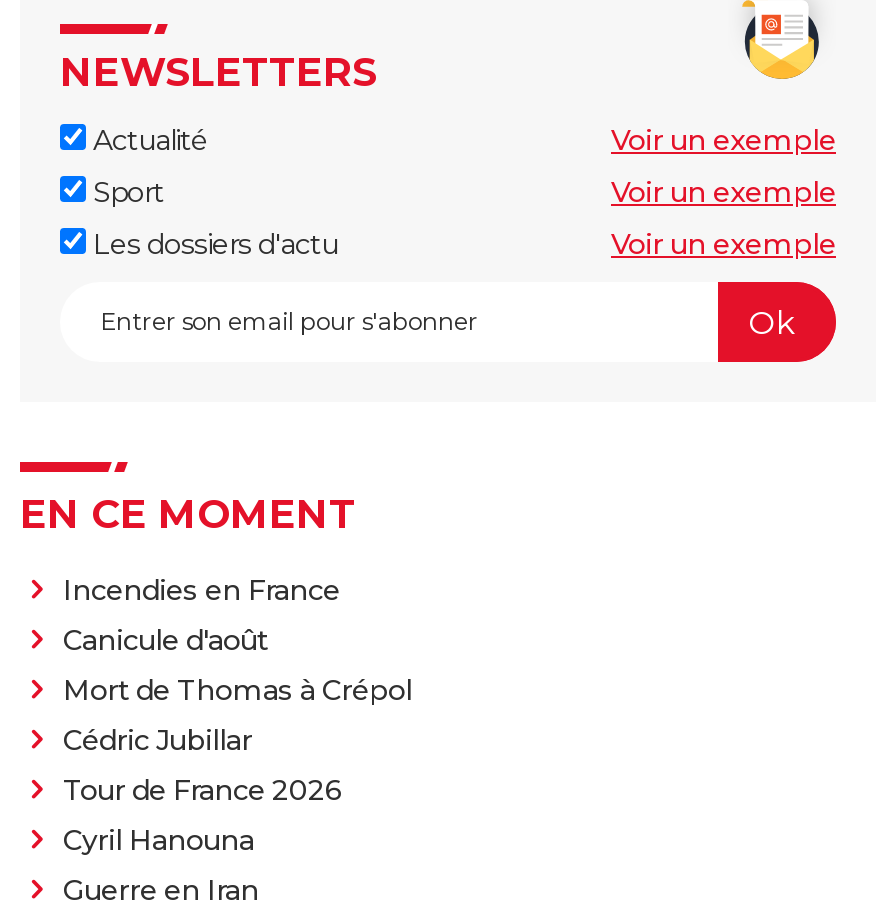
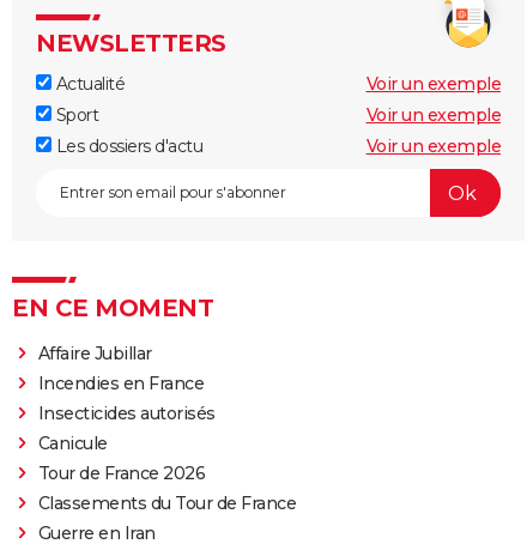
none -> [38,343,152,365] Affaire Jubillar
moved [63,573,340,609] -> [38,373,204,395]: Incendies en France
[63,623,412,759] Canicule d'août | Mort de Thomas à Crépol | Cédric Jubillar -> [38,403,215,455] Insecticides autorisés | Canicule
[63,823,254,859] Cyril Hanouna -> [38,493,296,515] Classements du Tour de France

